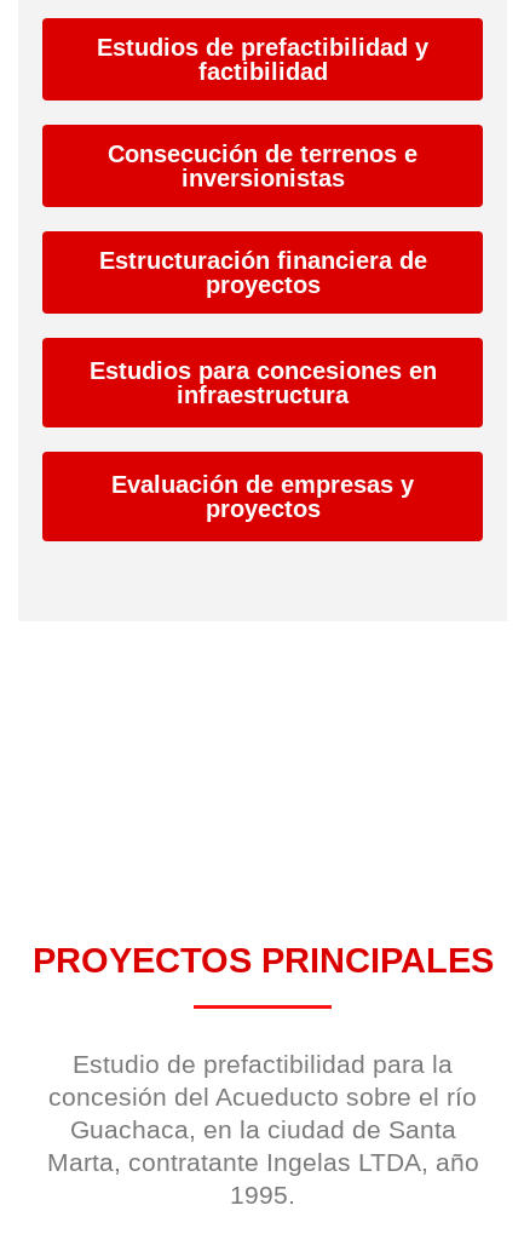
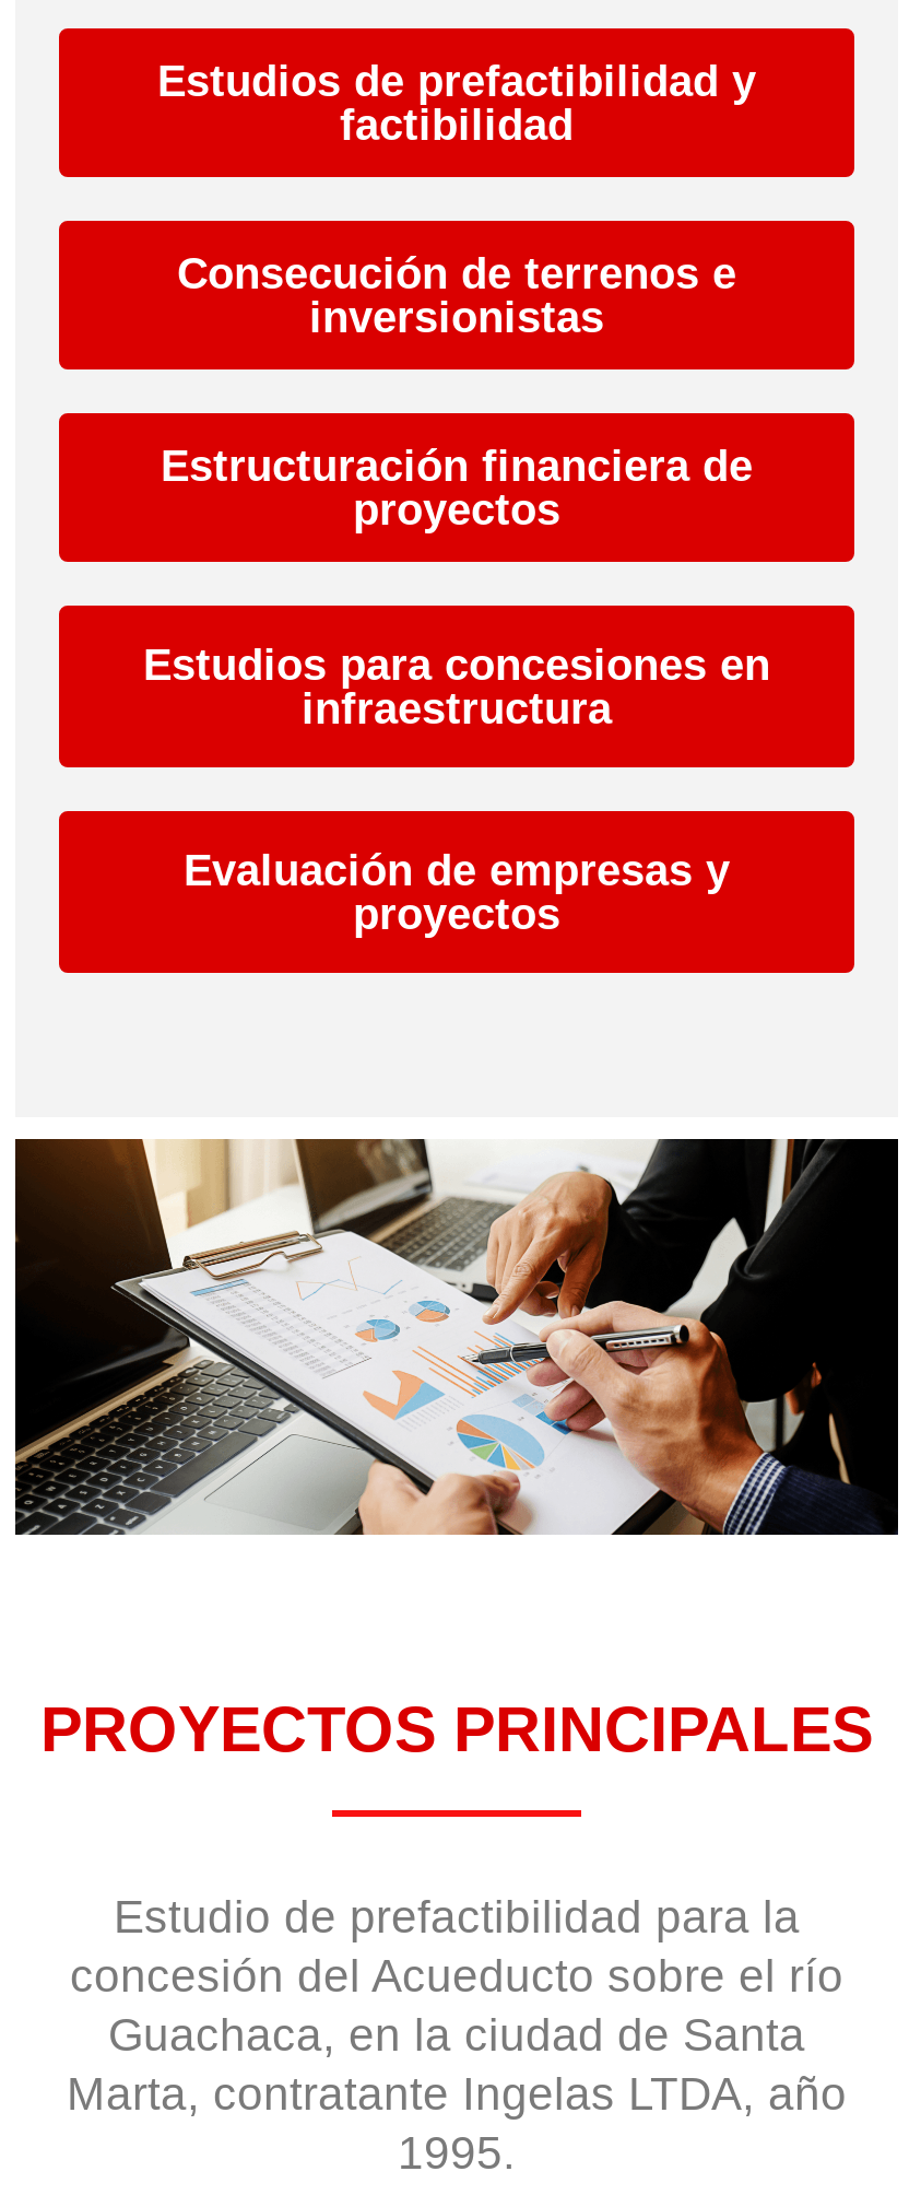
none -> [13,1137,900,1537] [image]

